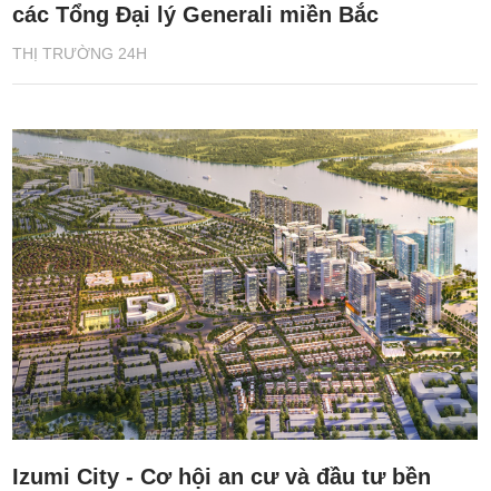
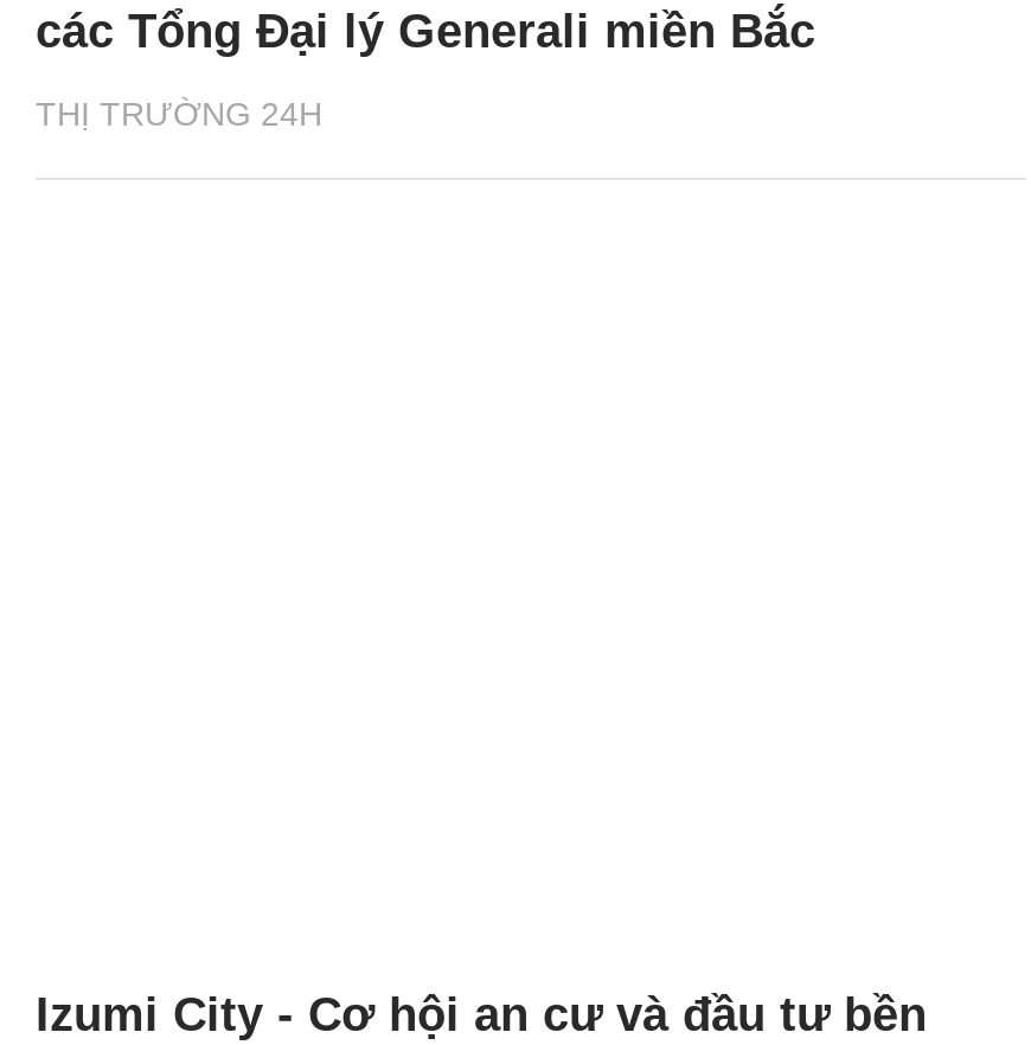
[11,128,479,441] [image] -> none

